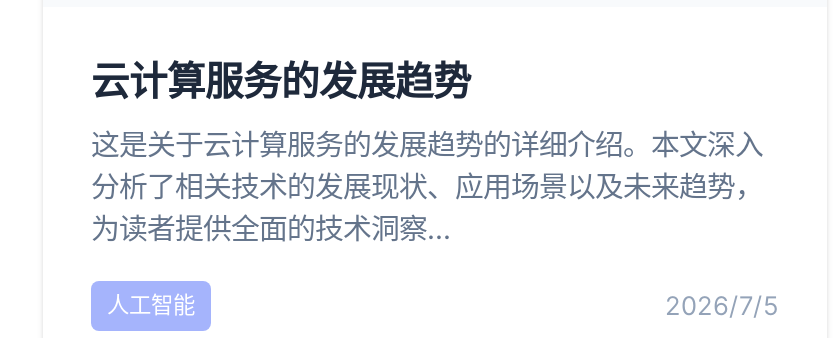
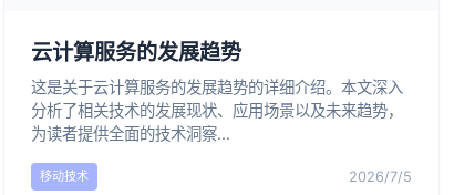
[107,291,195,319] 人工智能 -> [40,168,89,184] 移动技术

